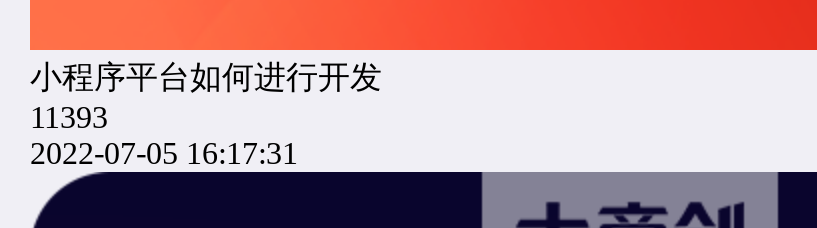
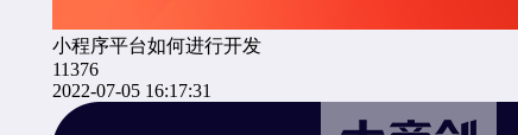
[30,100,108,134] 11393 -> [52,59,99,80] 11376

